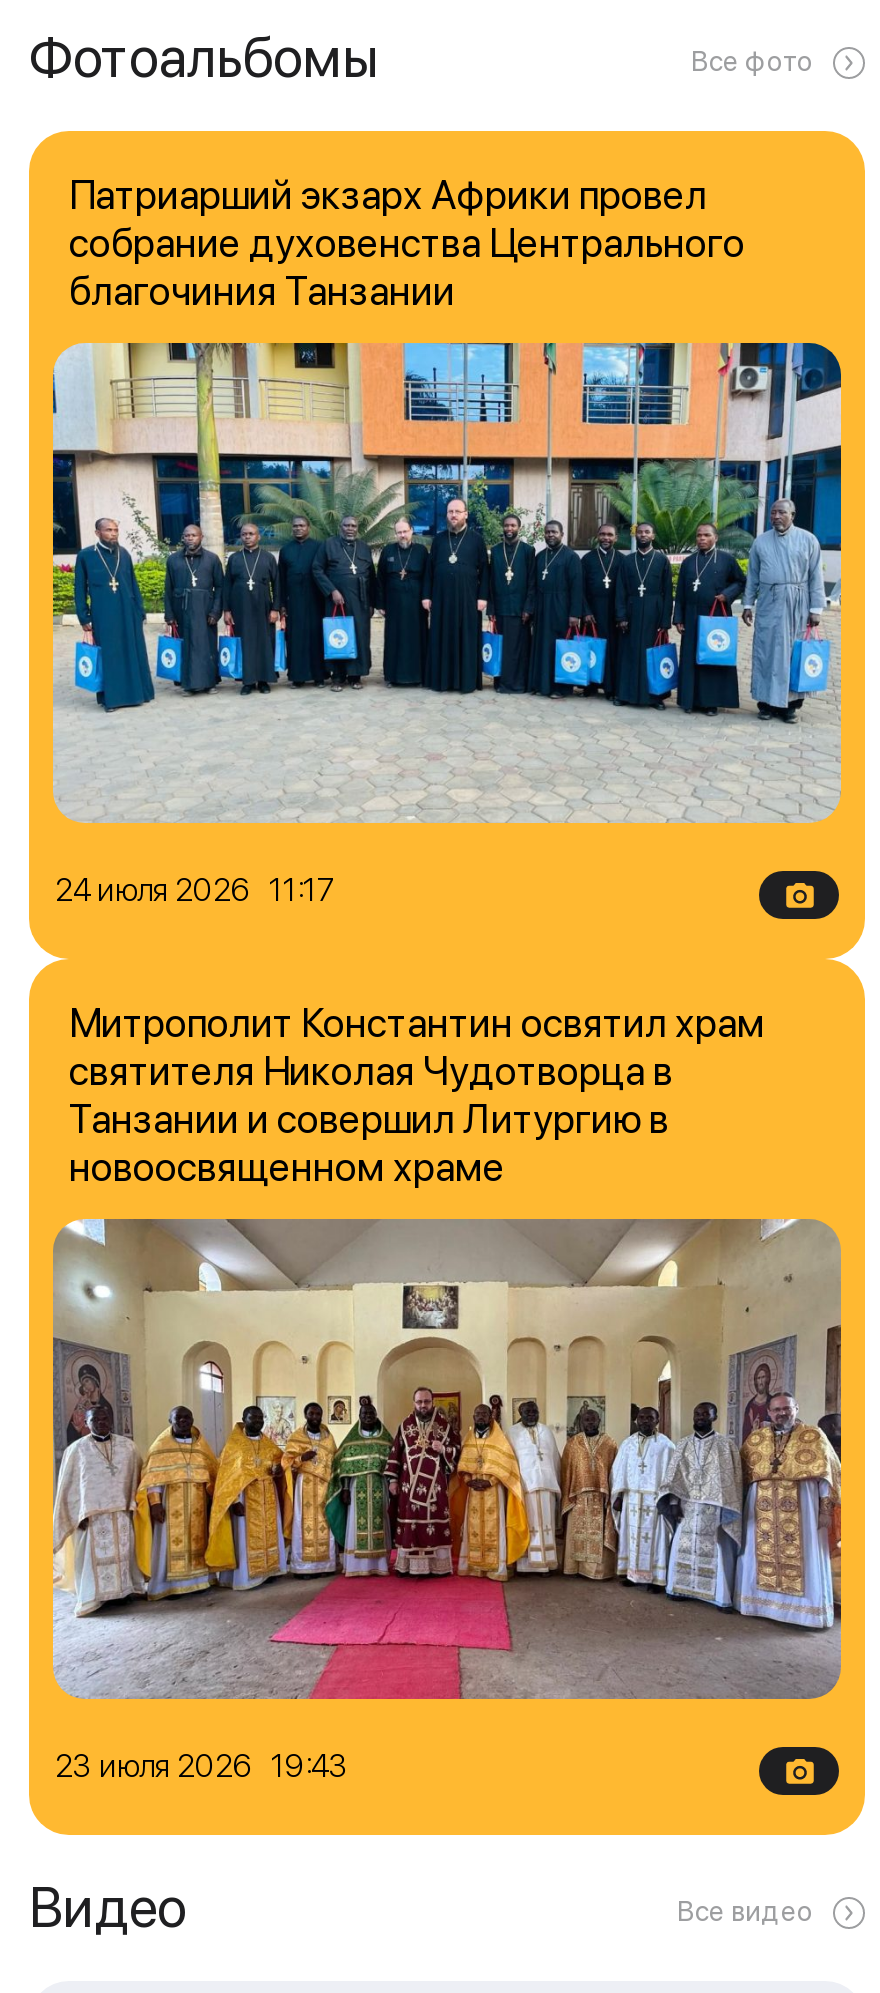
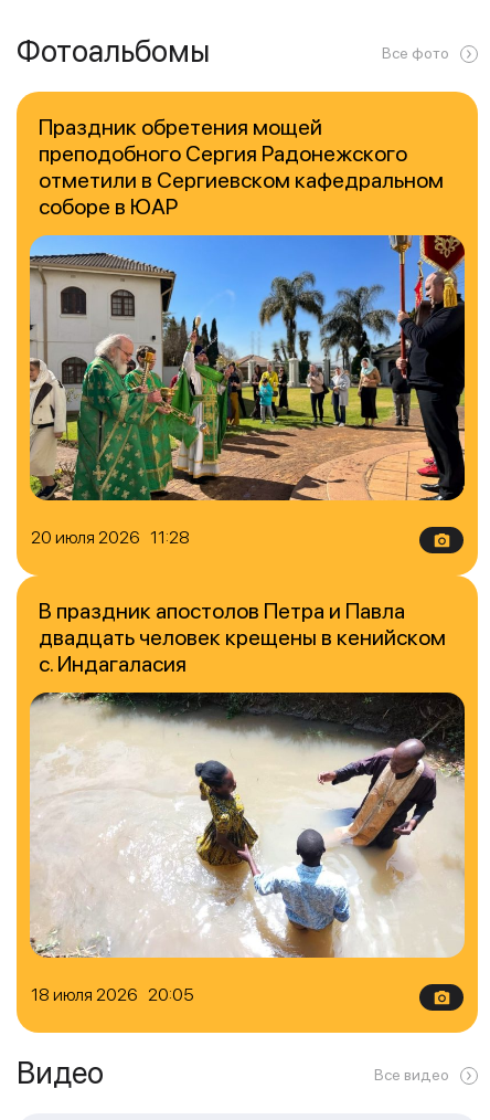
[69,171,745,315] Патриарший экзарх Африки провел | собрание духовенства Центрального | благочиния Танзании -> [39,114,444,220] Праздник обретения мощей | преподобного Сергия Радонежского | отметили в Сергиевском кафедральном | соборе в ЮАР
[27,341,867,1031] [image] | 24 июля 2026 11:17 -> [15,209,479,594] [image] | 20 июля 2026 11:28
[69,999,765,1191] Митрополит Константин освятил храм | святителя Николая Чудотворца в | Танзании и совершил Литургию в | новоосвященном храме -> [39,598,446,677] В праздник апостолов Петра и Павла | двадцать человек крещены в кенийском | с. Индагаласия
[51,1217,843,1785] [image] | 23 июля 2026 19:43 -> [29,691,466,1005] [image] | 18 июля 2026 20:05

